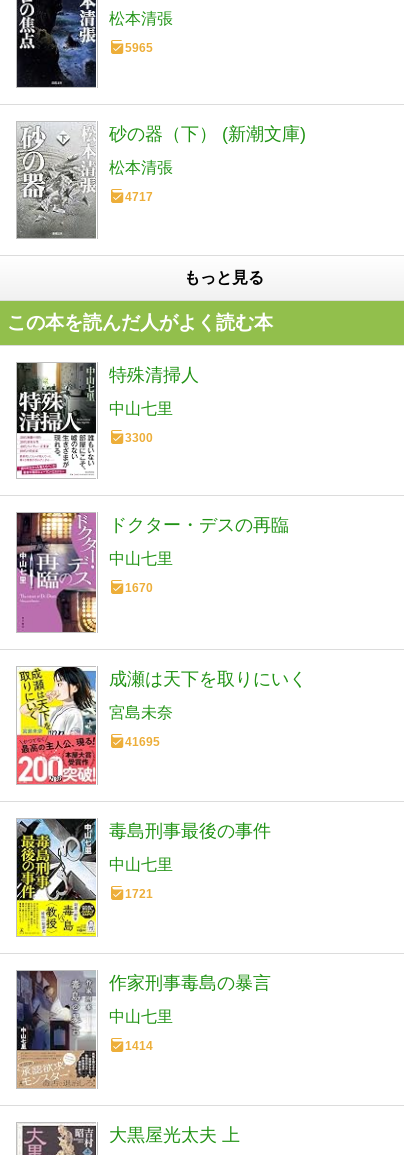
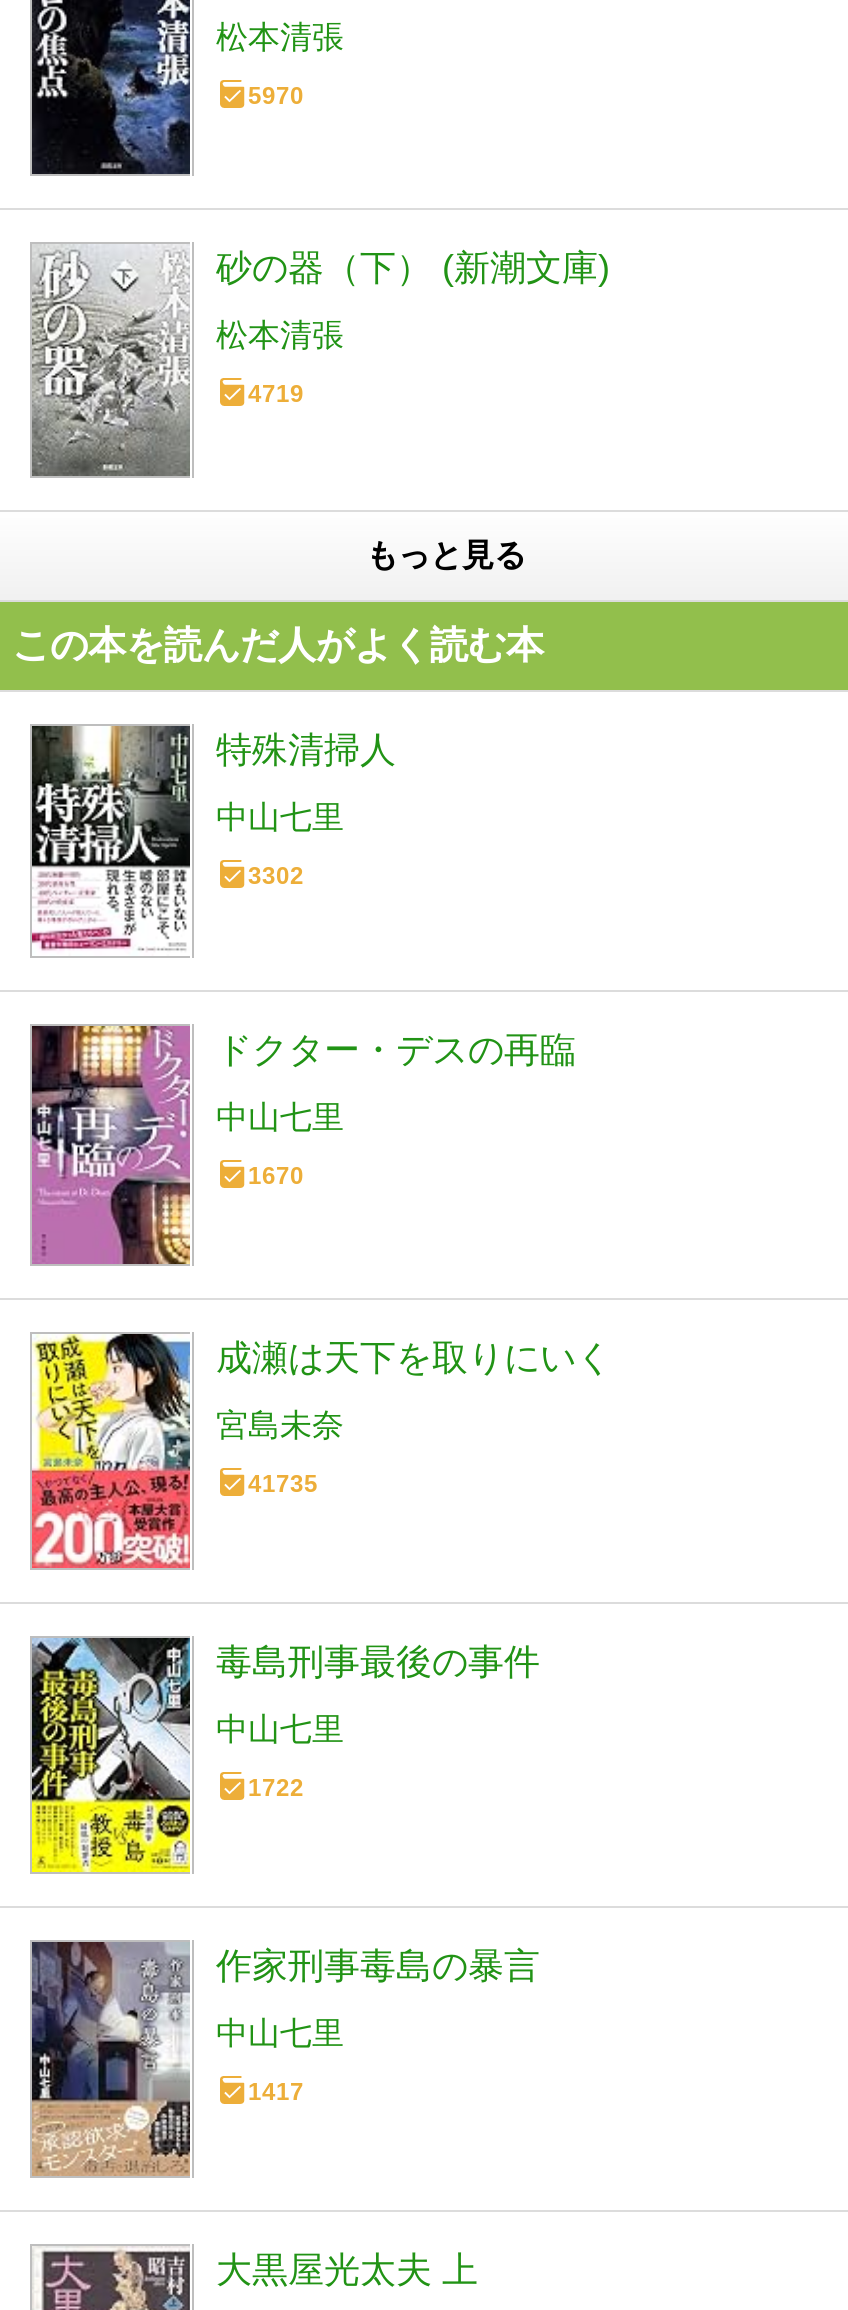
[125,41,153,55] 5965 -> [248,81,304,109] 5970
[125,190,153,204] 4717 -> [248,380,304,408] 4719
[125,430,153,444] 3300 -> [248,861,304,889] 3302
[125,735,160,749] 41695 -> [248,1469,318,1497] 41735
[125,887,153,901] 1721 -> [248,1773,304,1801] 1722
[125,1039,153,1053] 1414 -> [248,2078,304,2106] 1417

